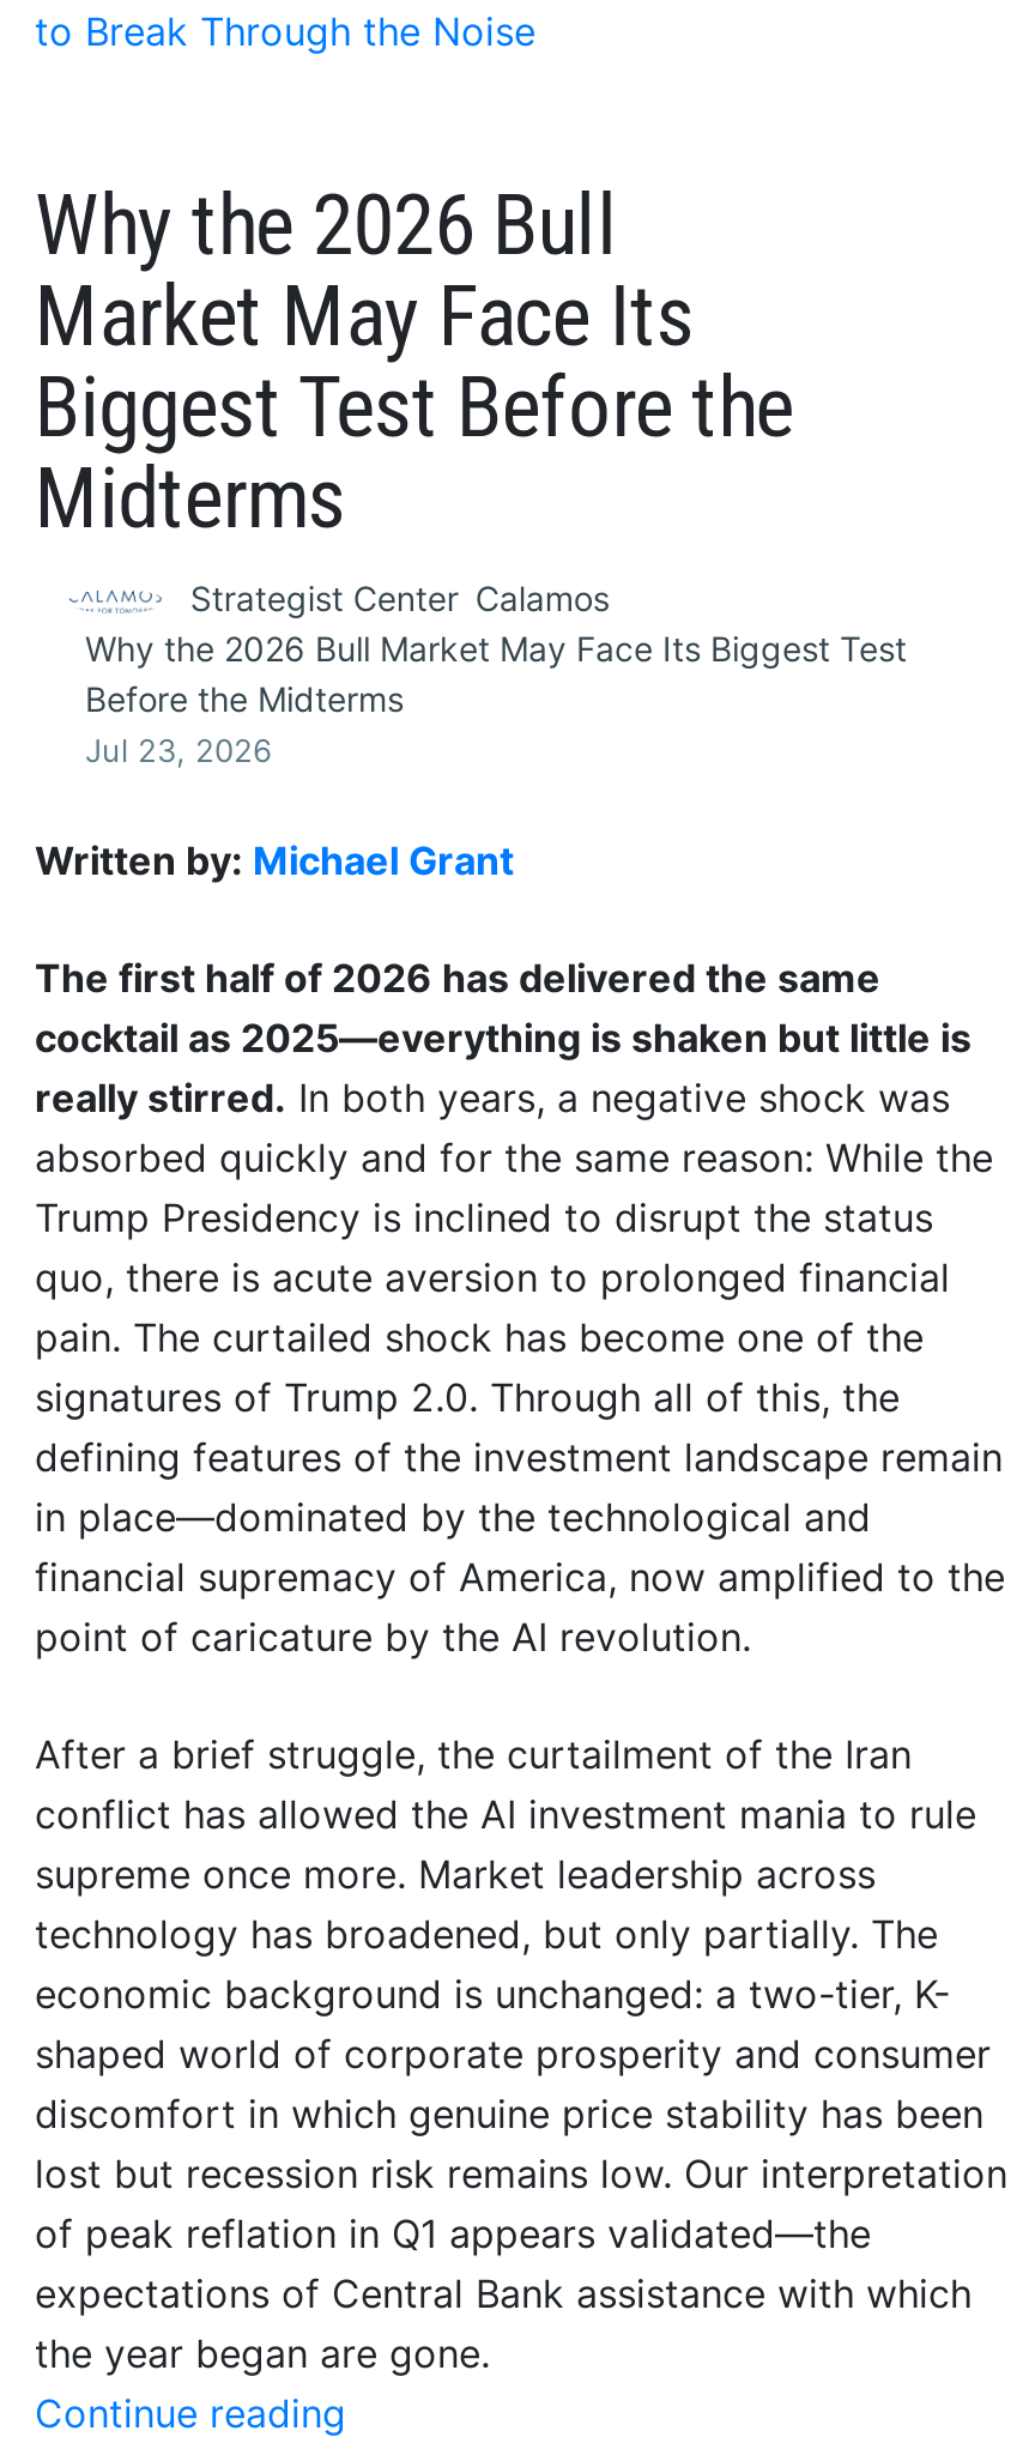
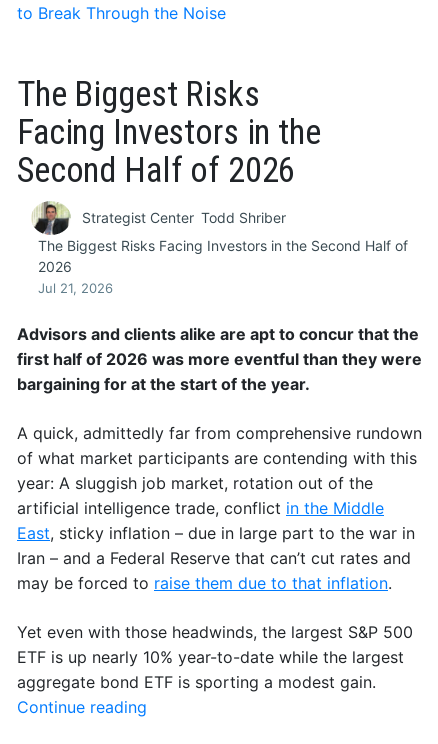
[35,178,1007,2377] Why the 2026 Bull | Market May Face Its | Biggest Test Before the | Midterms | Strategist Center Calamos | Why the 2026 Bull Market May Face Its Biggest Test | Before the Midterms | Jul 23, 2026 | Written by: Michael Grant | The first half of 2026 has delivered the same | cocktail as 2025—everything is shaken but little is | really stirred. In both years, a negative shock was | absorbed quickly and for the same reason: While the | Trump Presidency is inclined to disrupt the status | quo, there is acute aversion to prolonged financial | pain. The curtailed shock has become one of the | signatures of Trump 2.0. Through all of this, the | defining features of the investment landscape remain | in place—dominated by the technological and | financial supremacy of America, now amplified to the | point of caricature by the AI revolution. | After a brief struggle, the curtailment of the Iran | conflict has allowed the AI investment mania to rule | supreme once more. Market leadership across | technology has broadened, but only partially. The | economic background is unchanged: a two-tier, K- | shaped world of corporate prosperity and consumer | discomfort in which genuine price stability has been | lost but recession risk remains low. Our interpretation | of peak reflation in Q1 appears validated—the | expectations of Central Bank assistance with which | the year began are gone. -> [17,74,422,692] The Biggest Risks | Facing Investors in the | Second Half of 2026 | Strategist Center Todd Shriber | The Biggest Risks Facing Investors in the Second Half of | 2026 | Jul 21, 2026 | Advisors and clients alike are apt to concur that the | first half of 2026 was more eventful than they were | bargaining for at the start of the year. | A quick, admittedly far from comprehensive rundown | of what market participants are contending with this | year: A sluggish job market, rotation out of the | artificial intelligence trade, conflict in the Middle | East, sticky inflation – due in large part to the war in | Iran – and a Federal Reserve that can’t cut rates and | may be forced to raise them due to that inflation. | Yet even with those headwinds, the largest S&P 500 | ETF is up nearly 10% year-to-date while the largest | aggregate bond ETF is sporting a modest gain.

